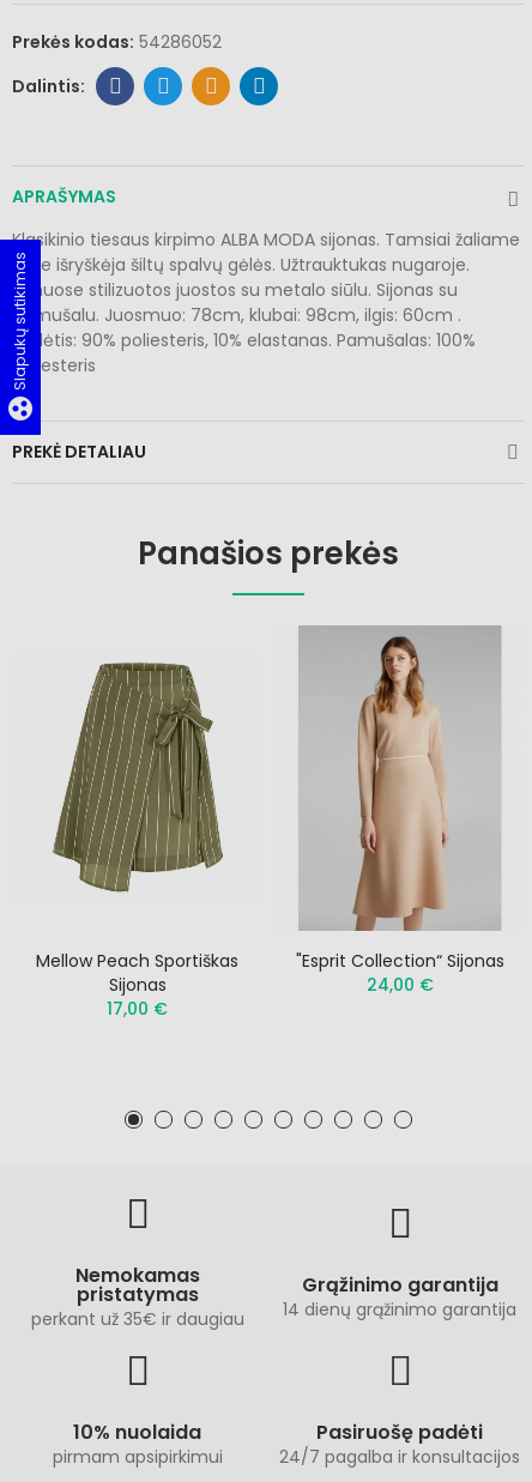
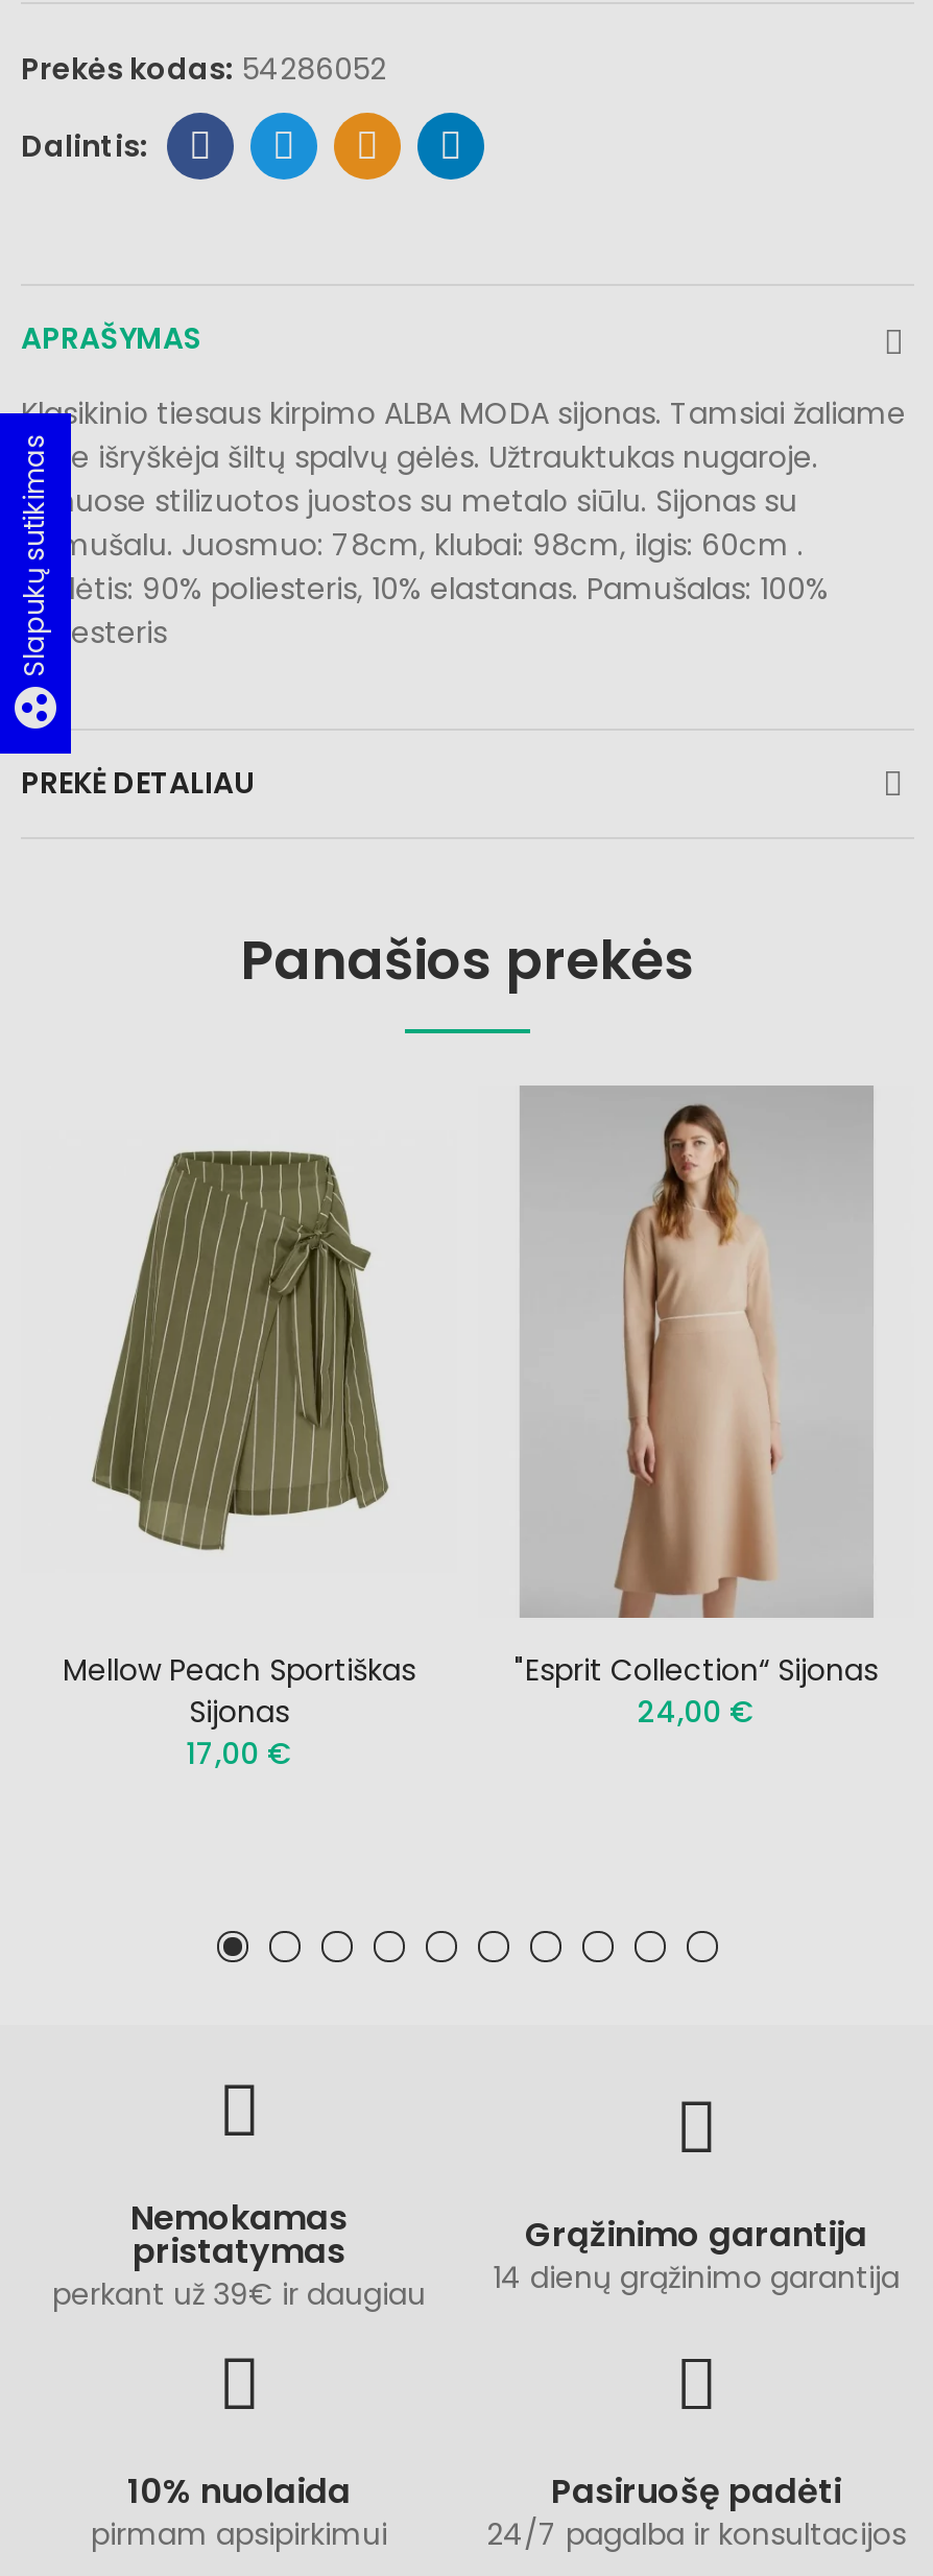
[31,1307,244,1331] perkant už 35€ ir daugiau -> [52,2273,426,2315] perkant už 39€ ir daugiau

